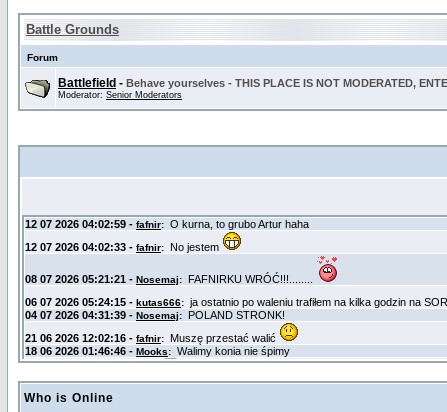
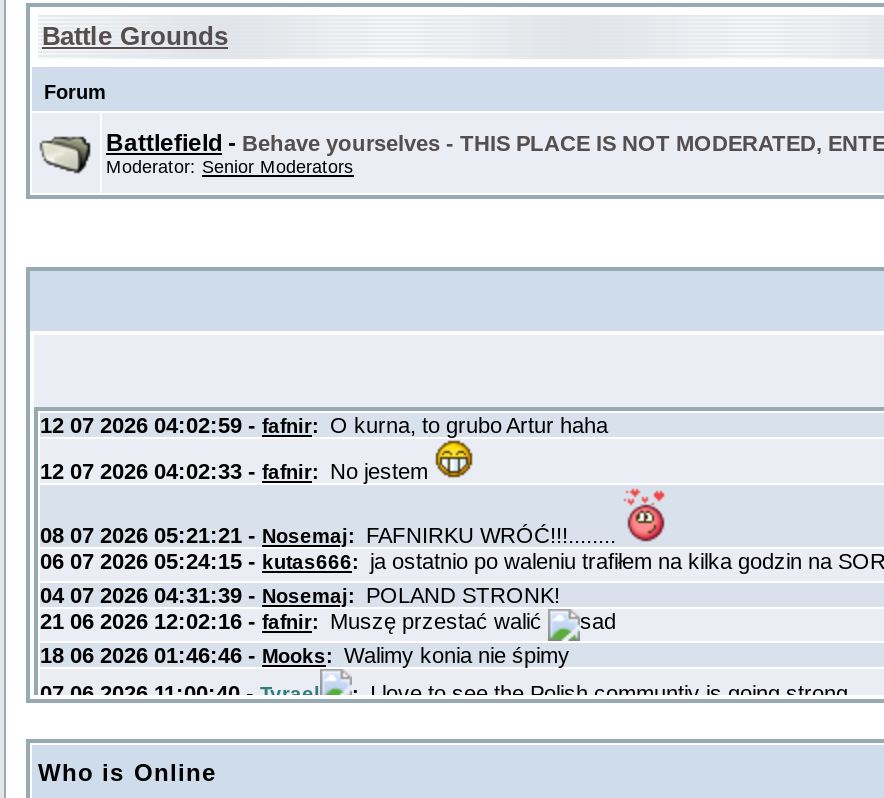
[24,288,444,360] [image] -> [38,551,878,697] [image]

